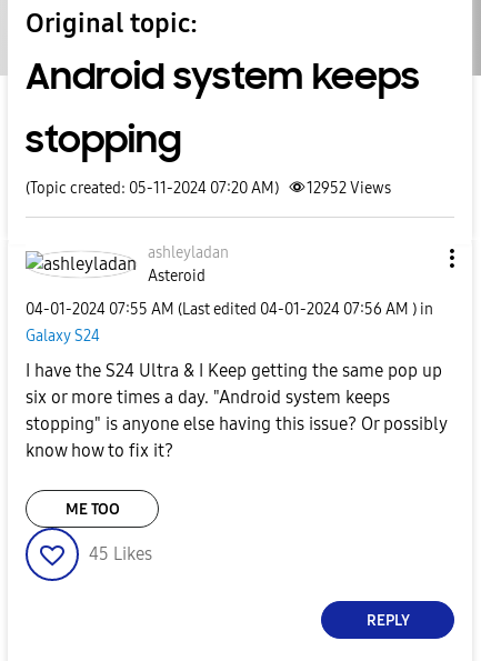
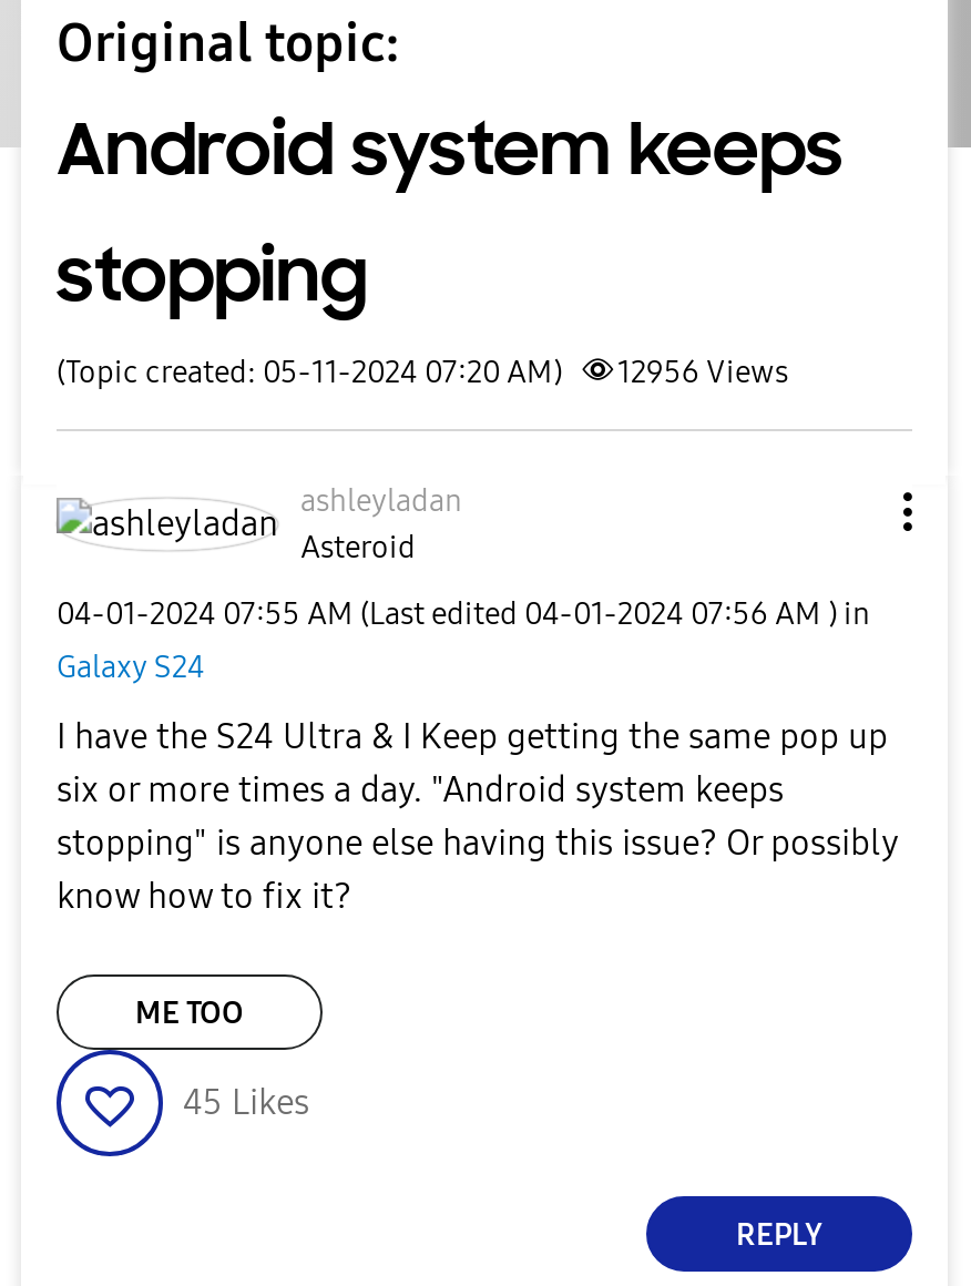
[26,179,391,198] (Topic created: 05-11-2024 07:20 AM) 12952 Views -> [57,354,788,391] (Topic created: 05-11-2024 07:20 AM) 12956 Views

